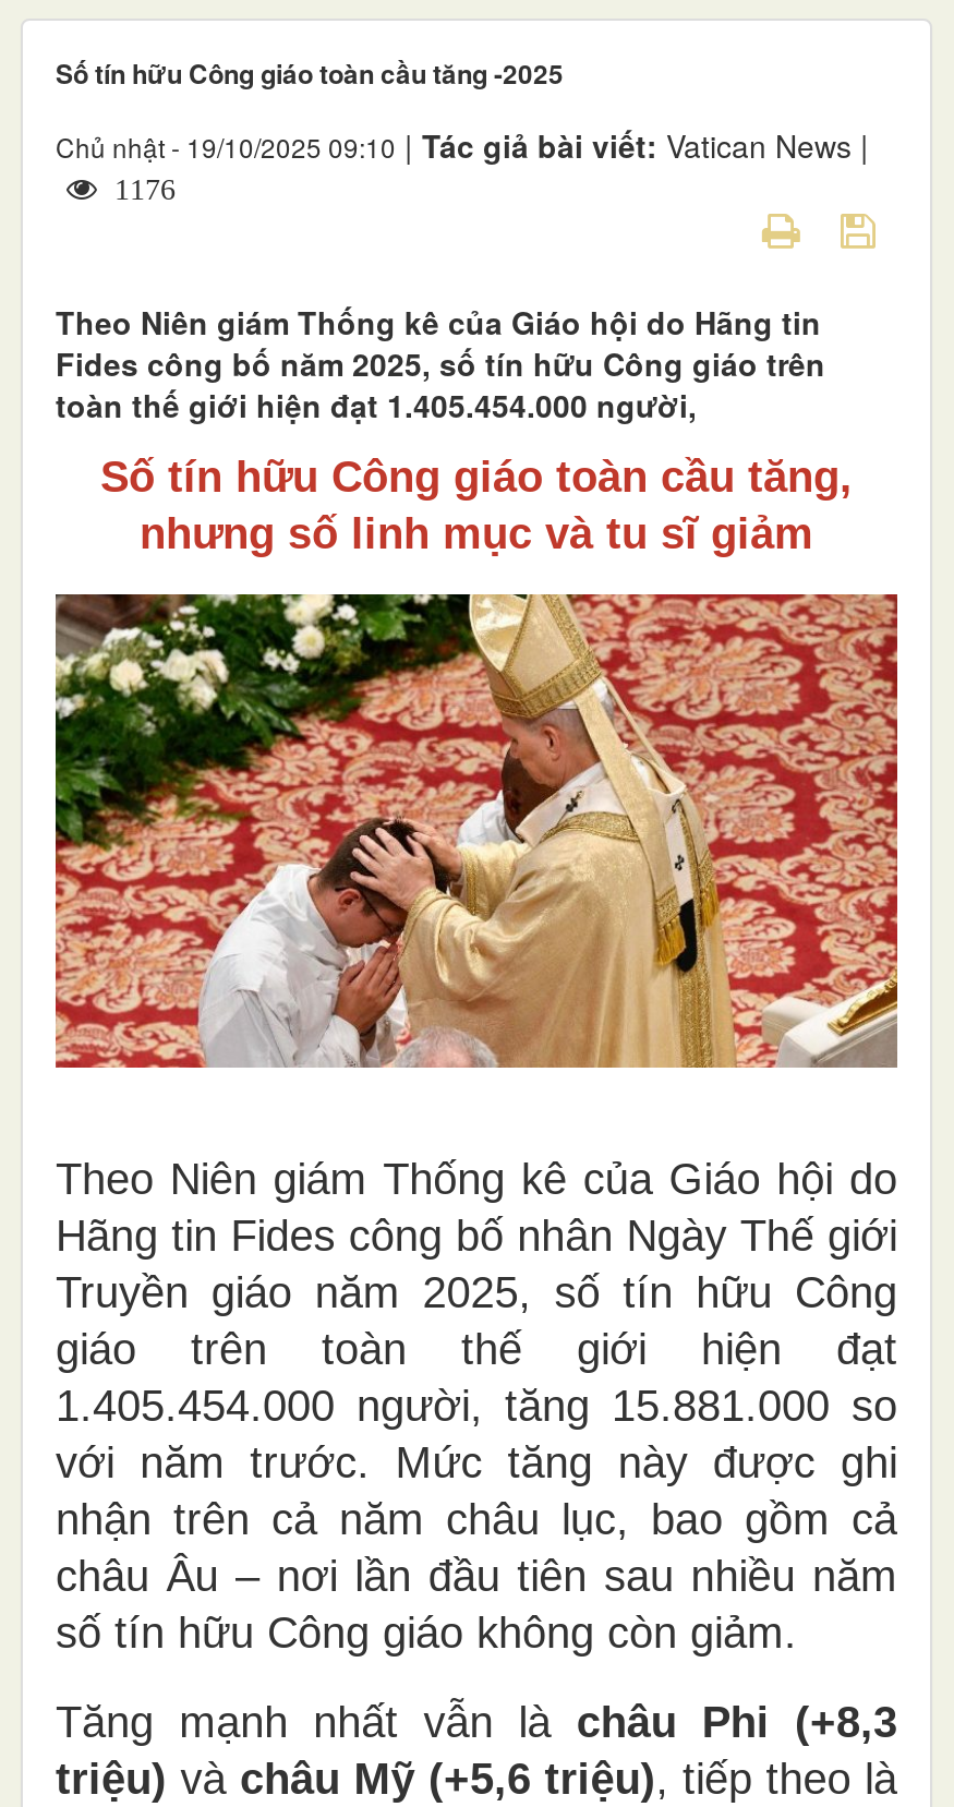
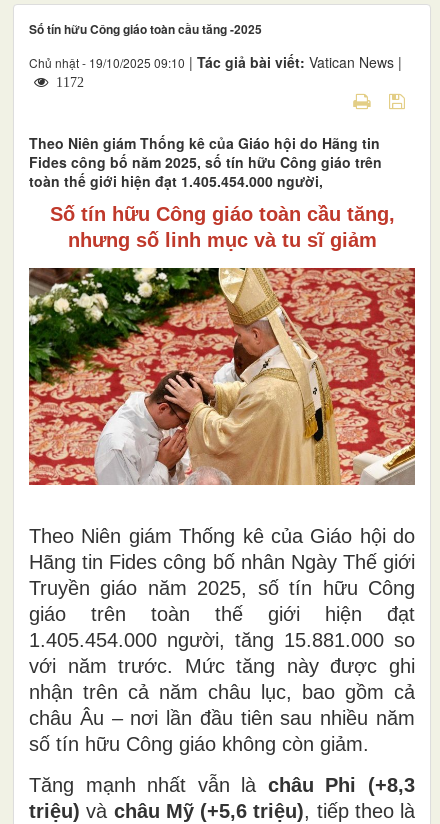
[97,172,176,203] 1176 -> [48,74,84,88] 1172

